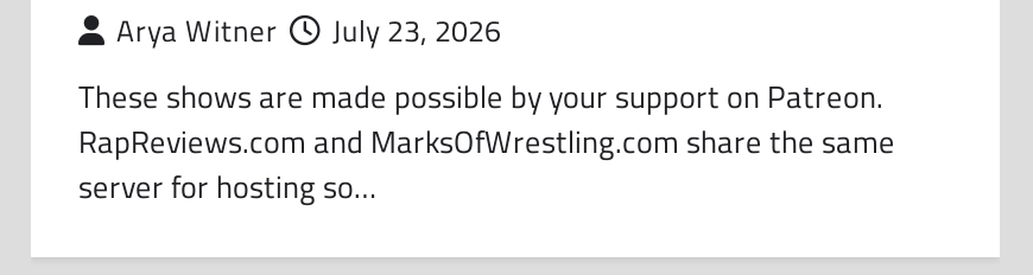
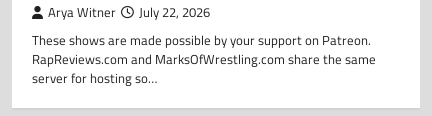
[116,8,501,53] Arya Witner July 23, 2026 -> [48,3,210,22] Arya Witner July 22, 2026

